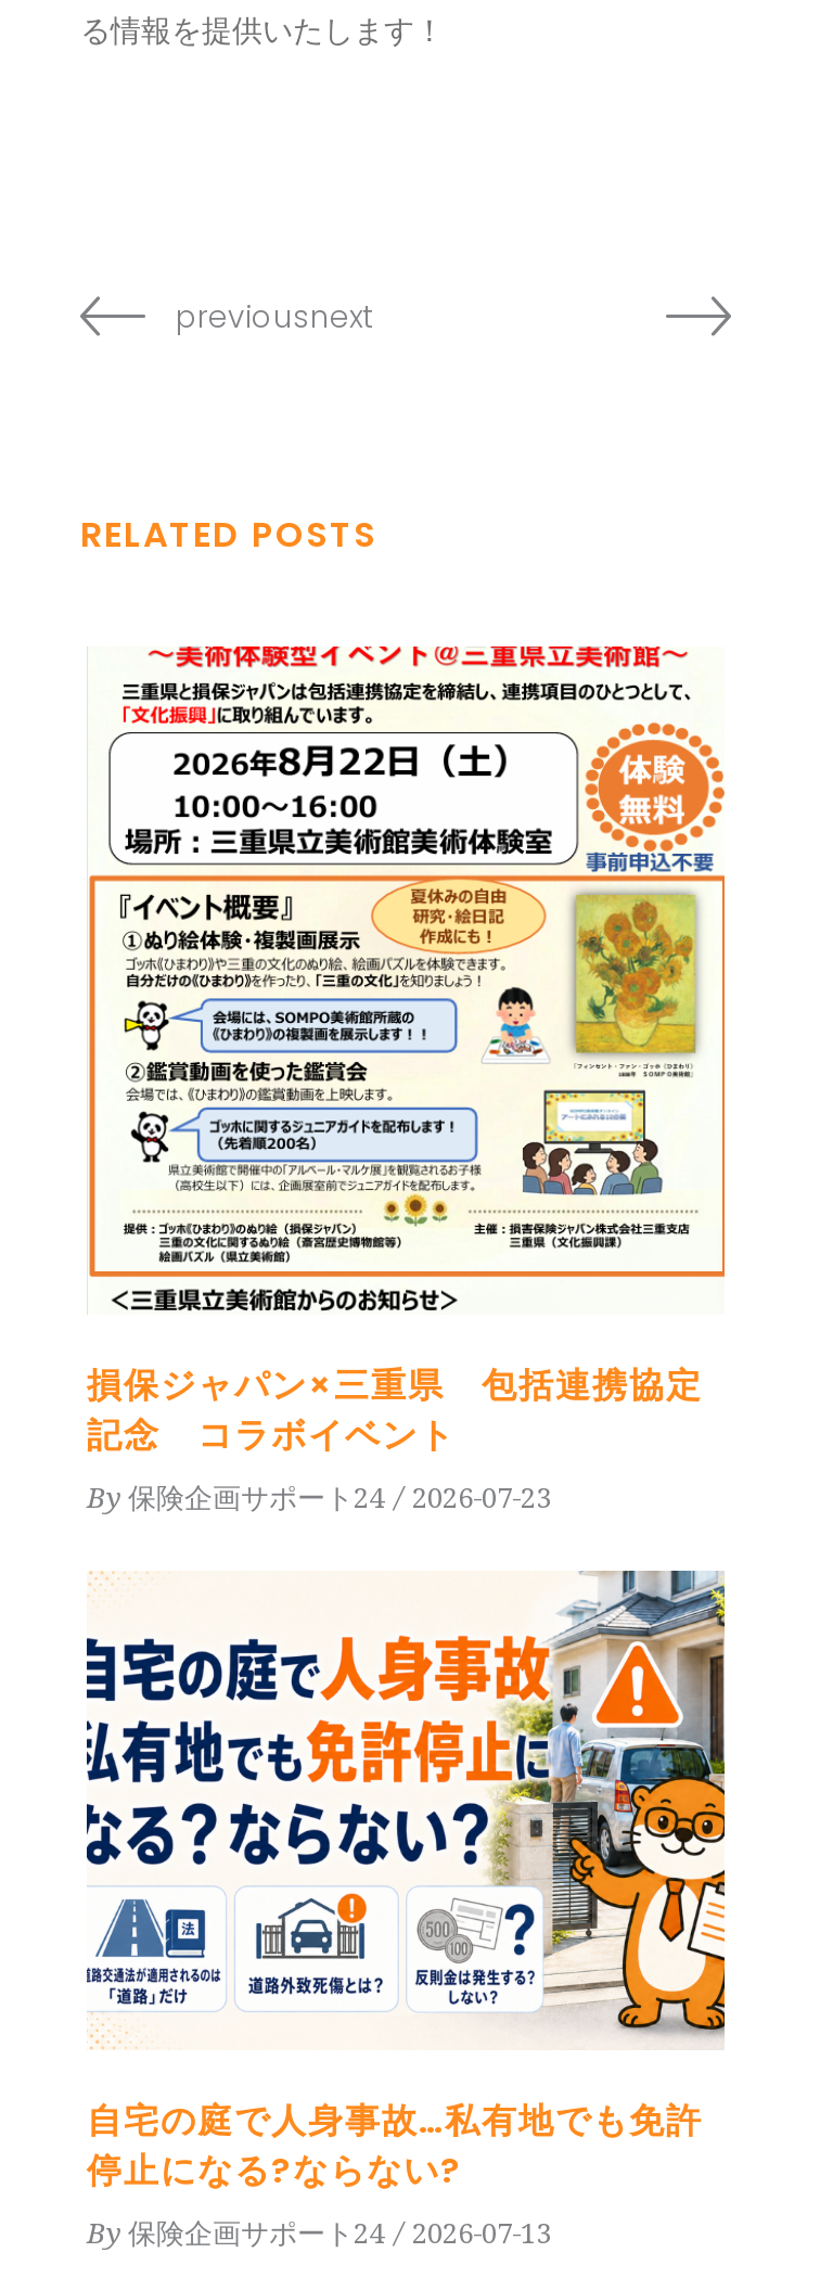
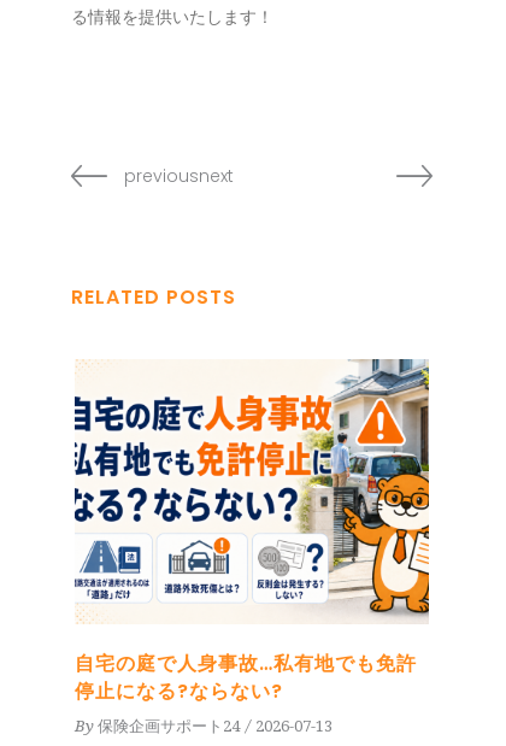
[87,644,727,1515] [image] | 損保ジャパン×三重県 包括連携協定 | 記念 コラボイベント | By 保険企画サポート24 | 2026-07-23 -> none

